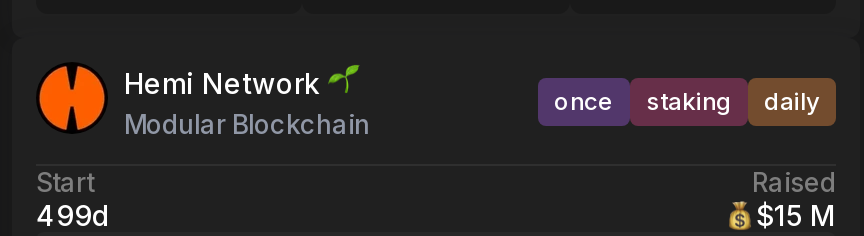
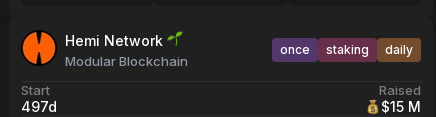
[36,198,110,232] 499d -> [21,98,57,115] 497d

